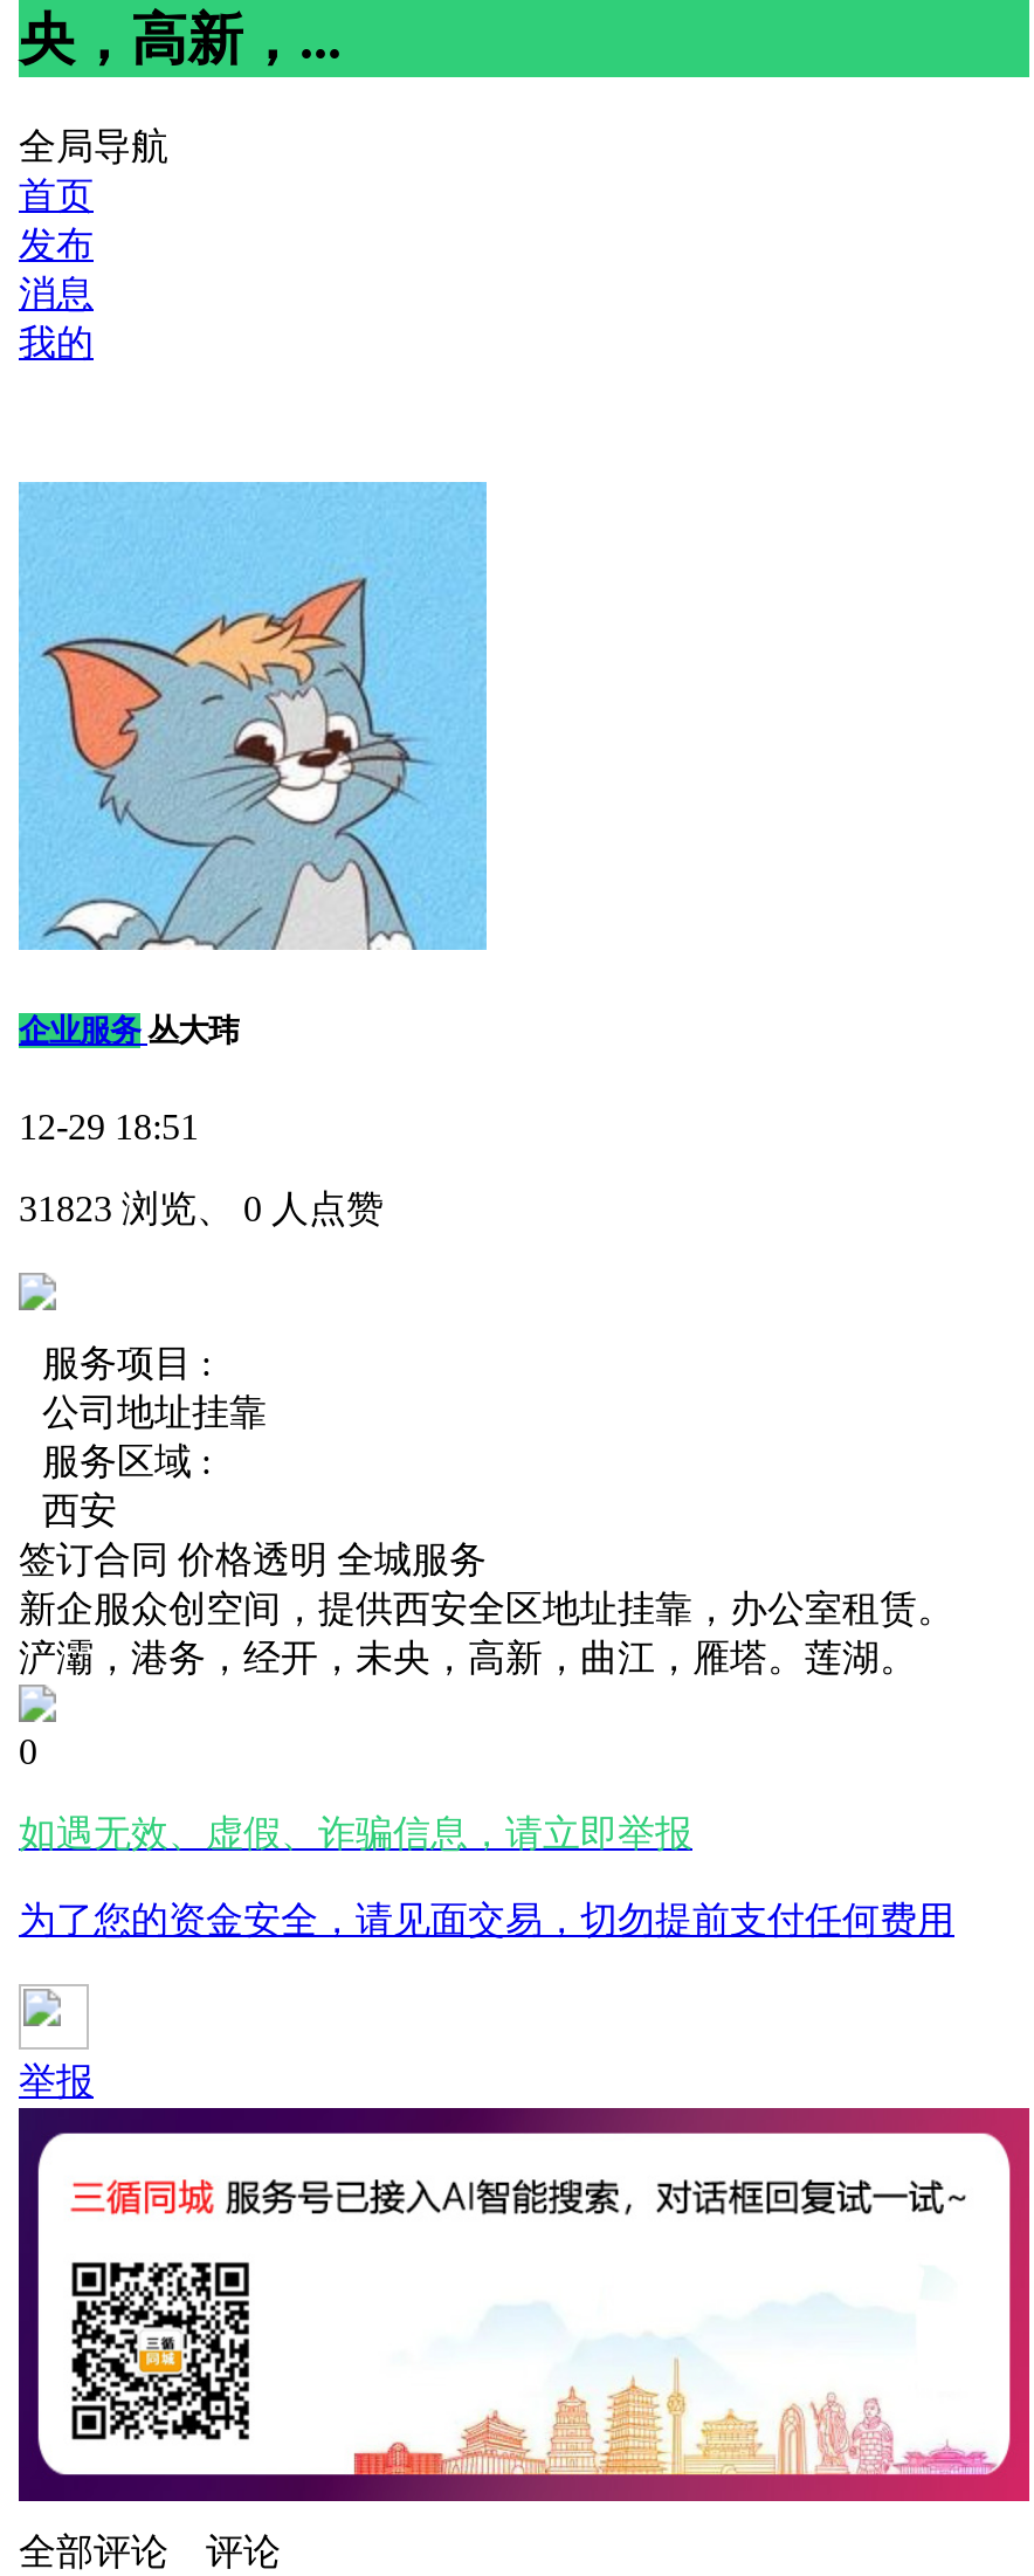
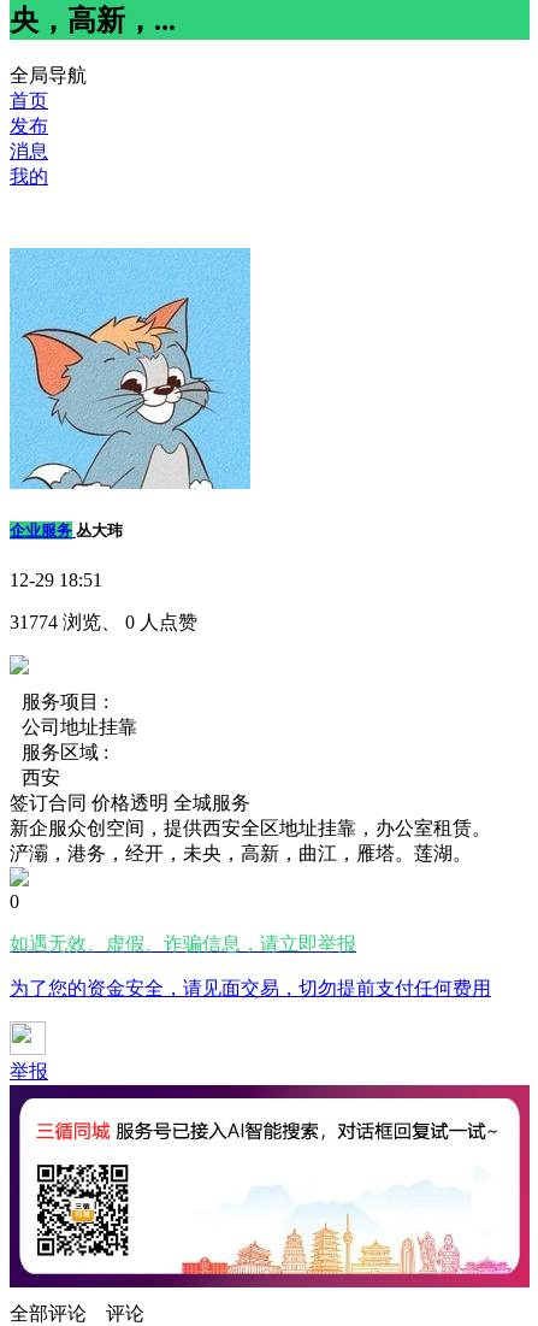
[19,1187,384,1227] 31823 浏览、 0 人点赞 -> [10,611,197,632] 31774 浏览、 0 人点赞

